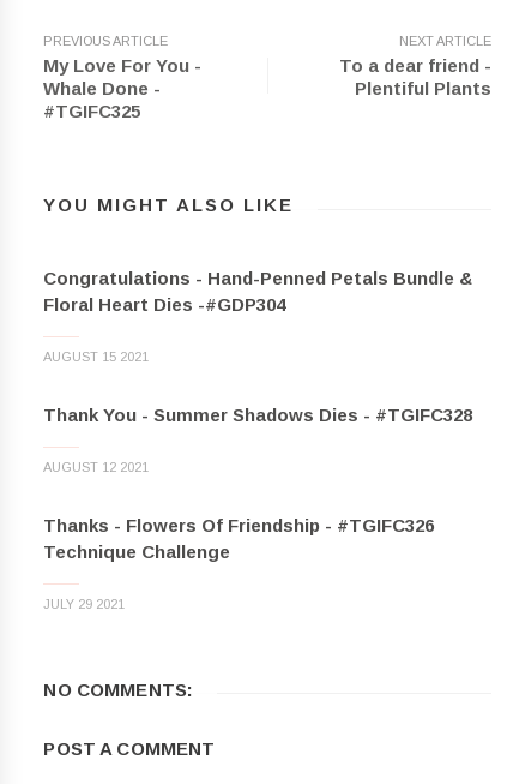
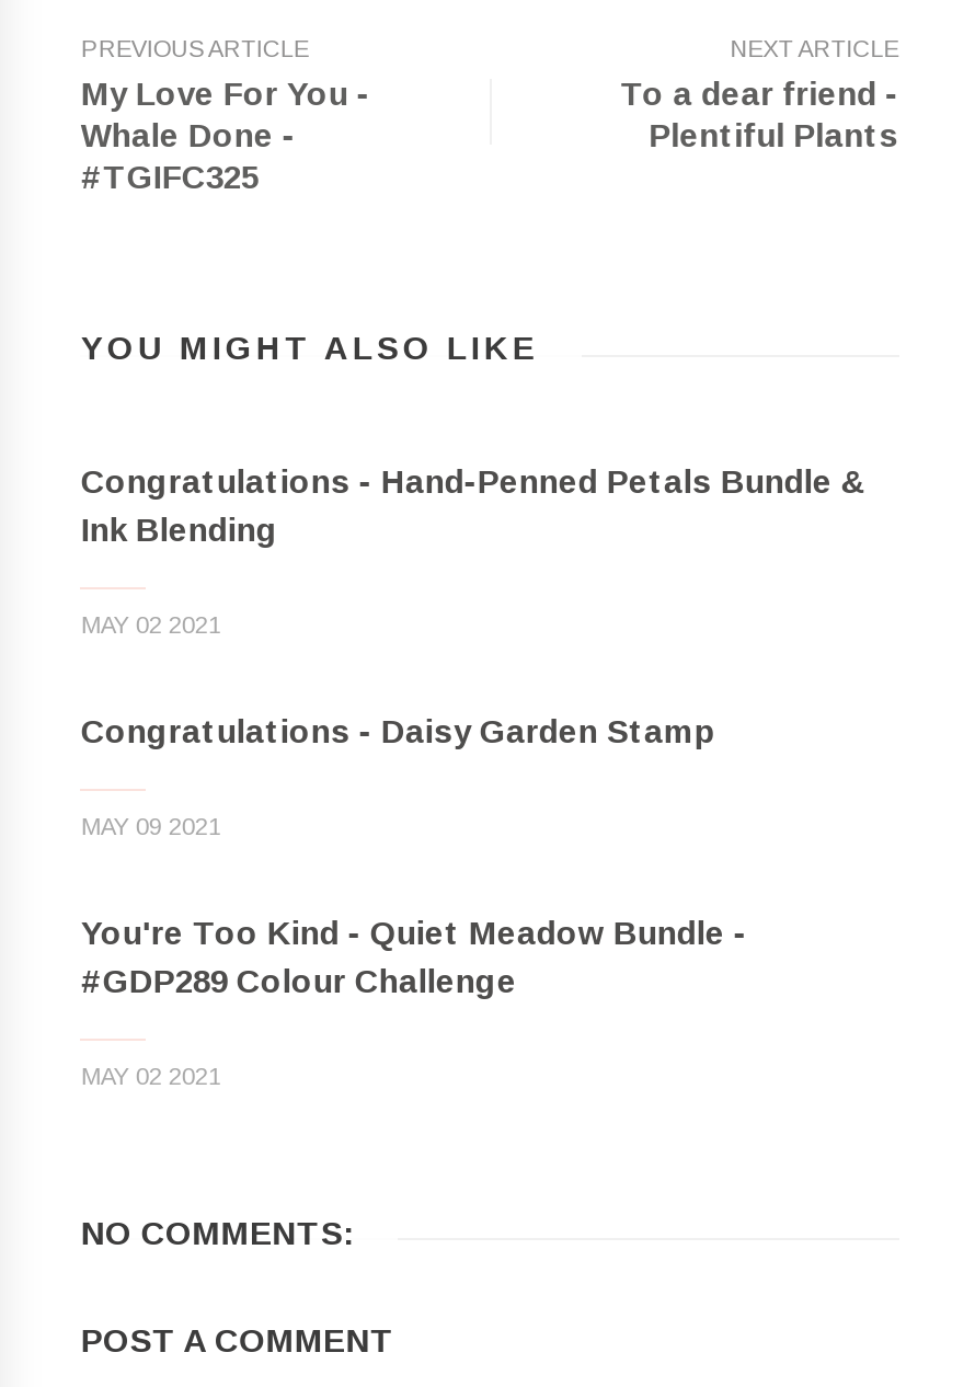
[44,294,286,315] Floral Heart Dies -#GDP304 -> [81,511,278,548] Ink Blending
[44,350,149,364] AUGUST 15 2021 -> [81,612,221,638] MAY 02 2021
[44,405,473,425] Thank You - Summer Shadows Dies - #TGIFC328 -> [81,713,714,750] Congratulations - Daisy Garden Stamp
[44,460,149,474] AUGUST 12 2021 -> [81,813,221,840] MAY 09 2021
[44,515,434,562] Thanks - Flowers Of Friendship - #TGIFC326 | Technique Challenge -> [81,914,747,1000] You're Too Kind - Quiet Meadow Bundle - | #GDP289 Colour Challenge
[44,597,125,611] JULY 29 2021 -> [81,1063,221,1089] MAY 02 2021

